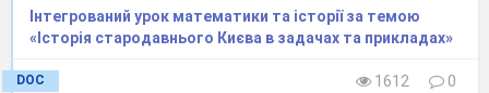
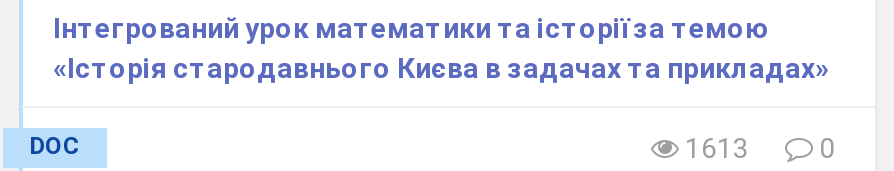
[371,72,456,89] 1612 0 -> [679,132,835,164] 1613 0

